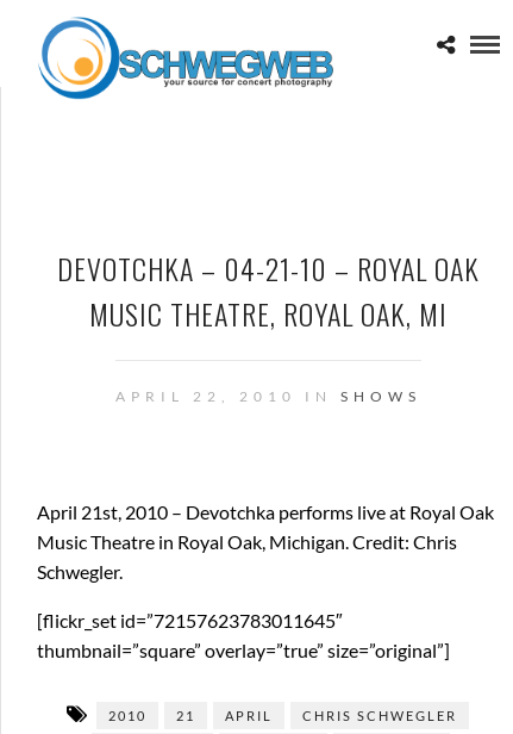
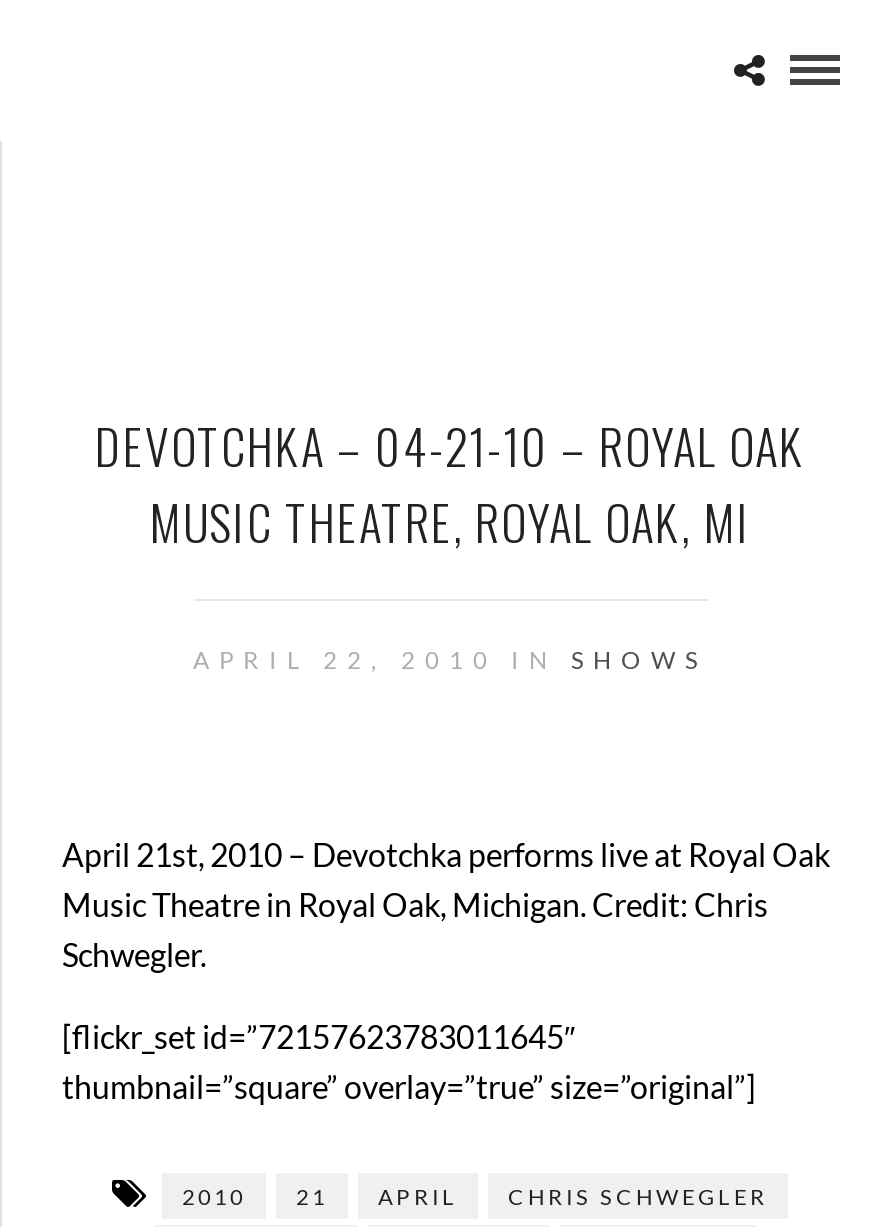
[38,15,334,100] [image] -> none

